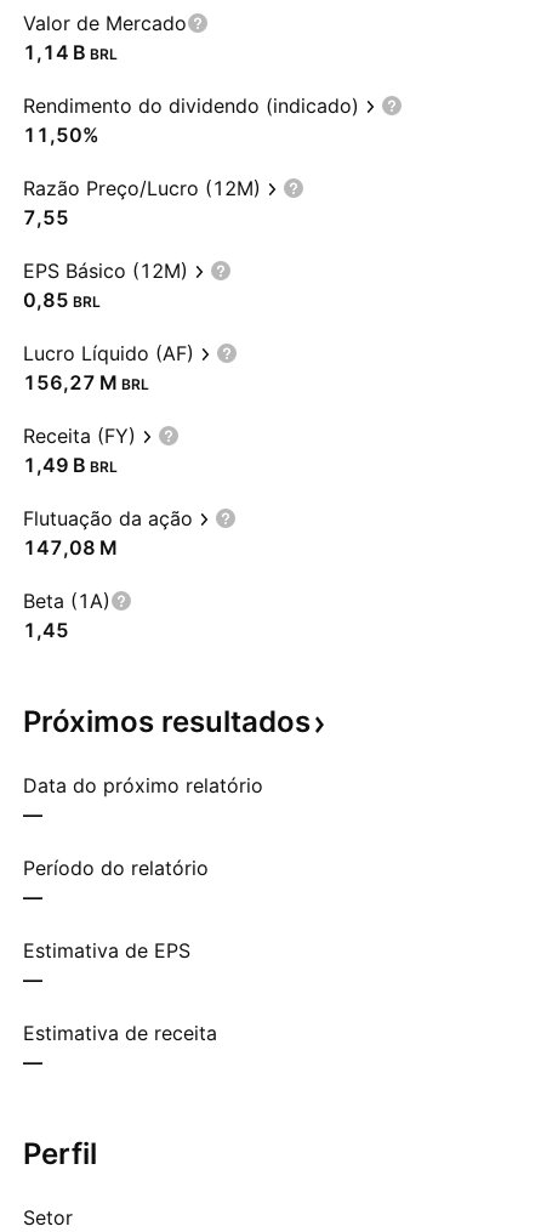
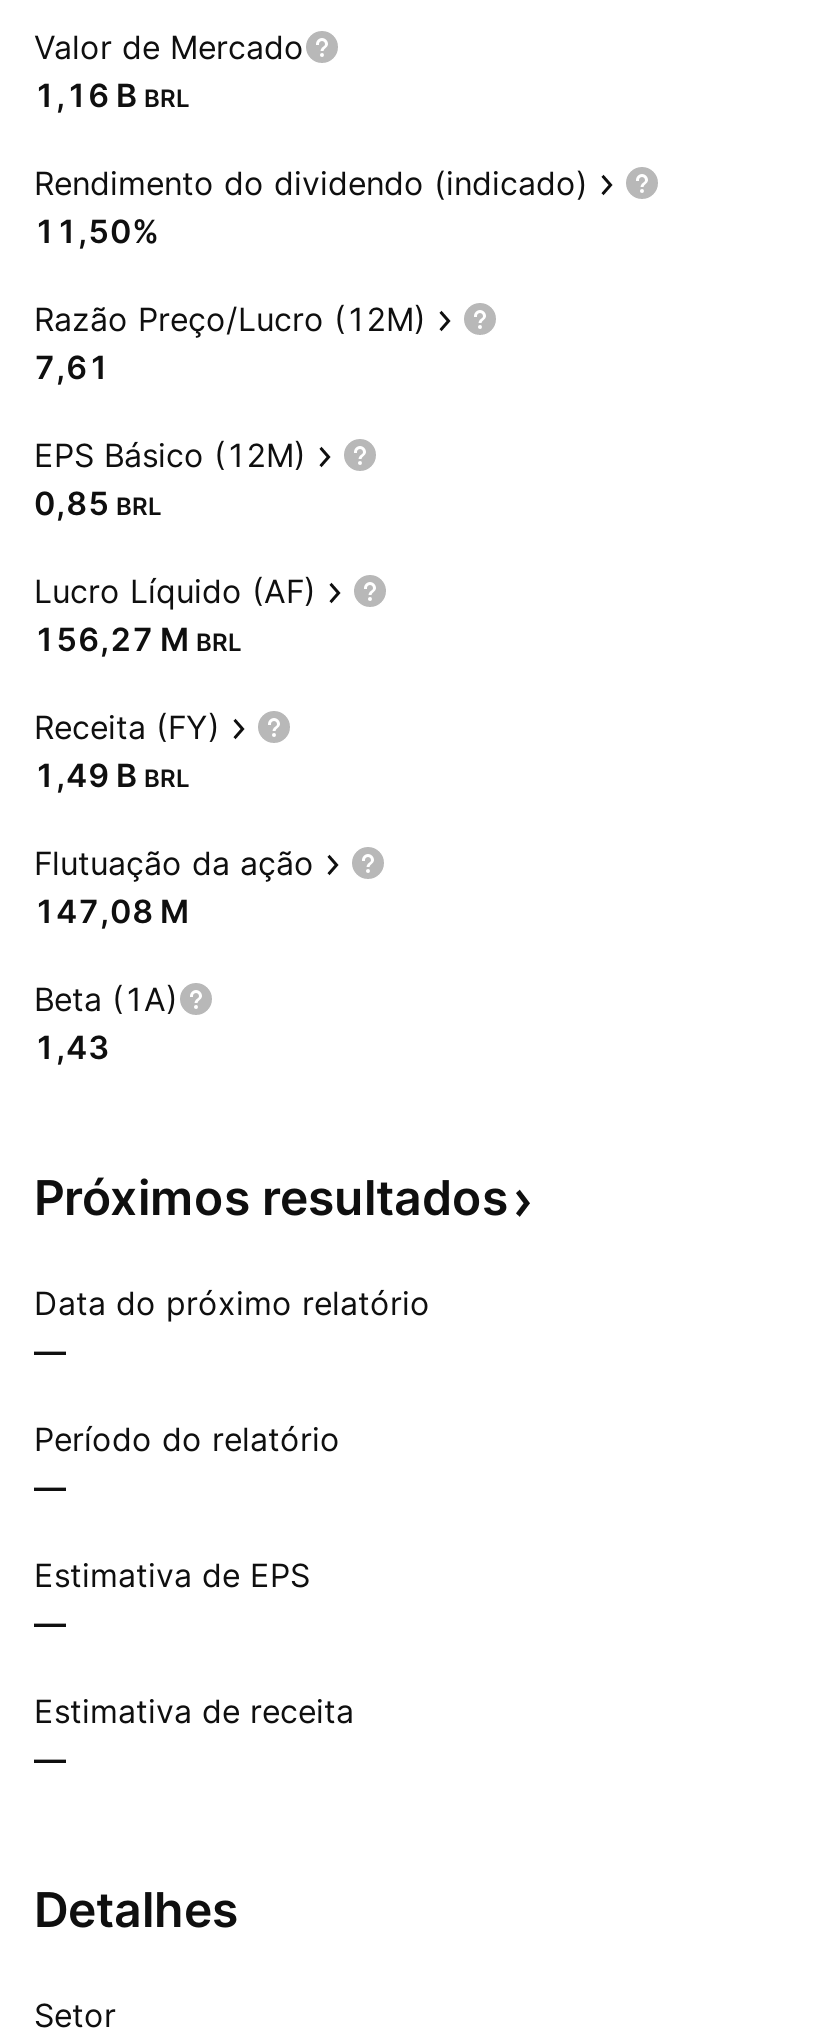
[23,40,118,64] 1,14 B BRL -> [34,75,190,115] 1,16 B BRL
[23,205,69,229] 7,55 -> [34,347,110,387] 7,61
[23,618,69,642] 1,45 -> [34,1027,110,1067] 1,43
[23,1136,97,1171] Perfil -> [34,1881,238,1939] Detalhes

